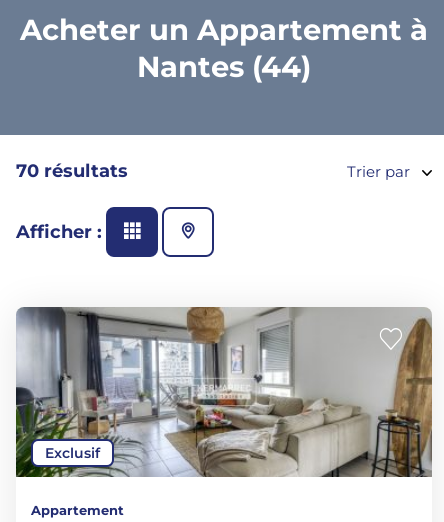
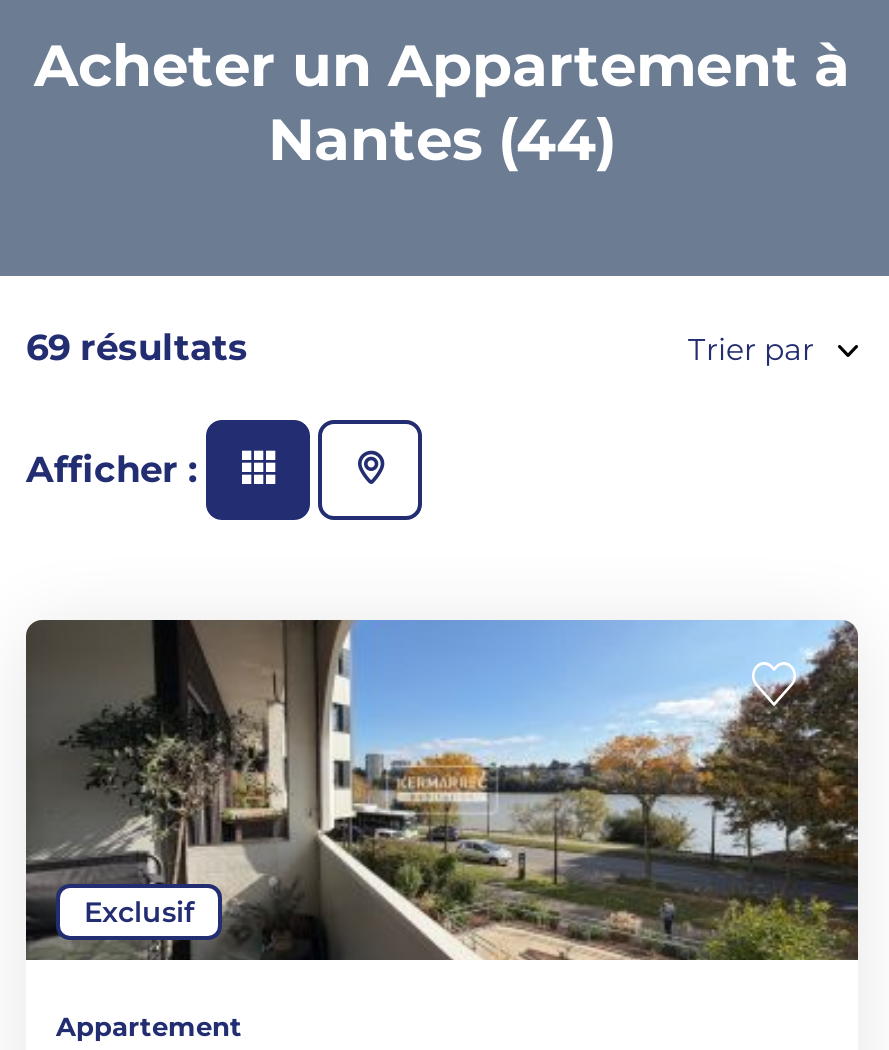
[16,160,128,182] 70 résultats -> [26,326,248,370] 69 résultats
[16,306,433,478] [image] -> [24,618,860,962] [image]

